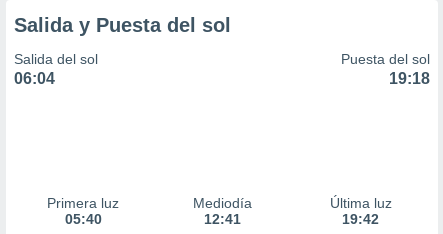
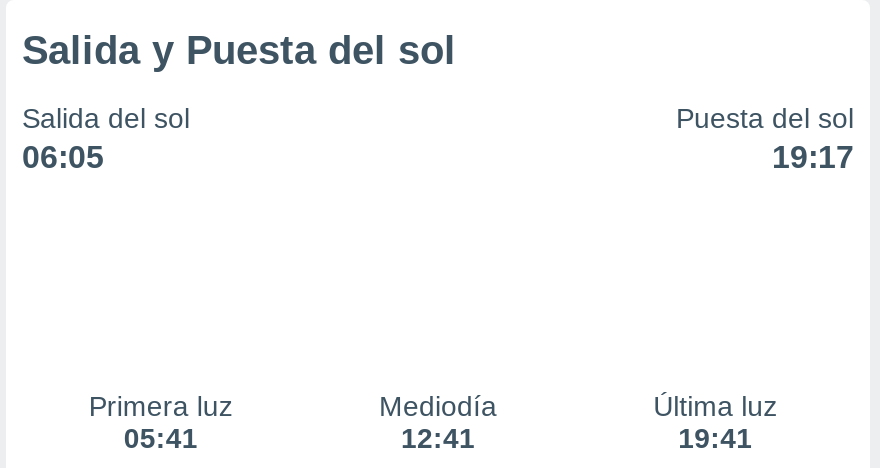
[14,70,55,87] 06:04 -> [22,140,104,174] 06:05
[389,70,430,87] 19:18 -> [772,140,854,174] 19:17
[65,211,102,227] 05:40 -> [124,422,198,454] 05:41
[342,211,379,227] 19:42 -> [678,422,752,454] 19:41

